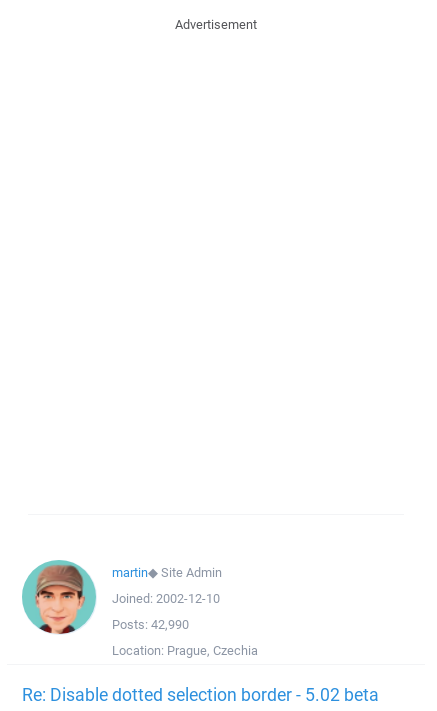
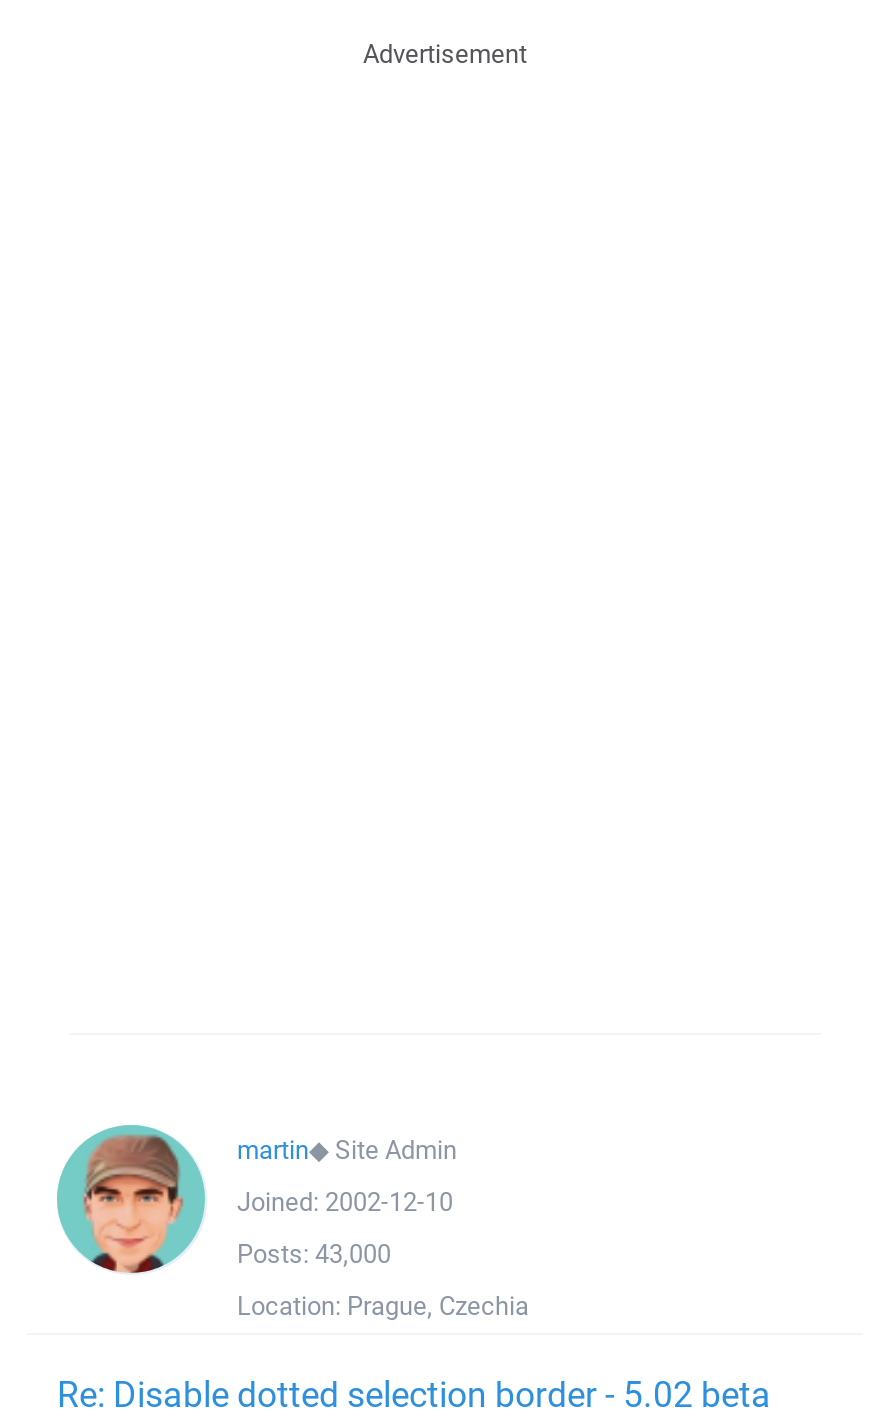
[112,616,189,633] Posts: 42,990 -> [237,1237,391,1271] Posts: 43,000

